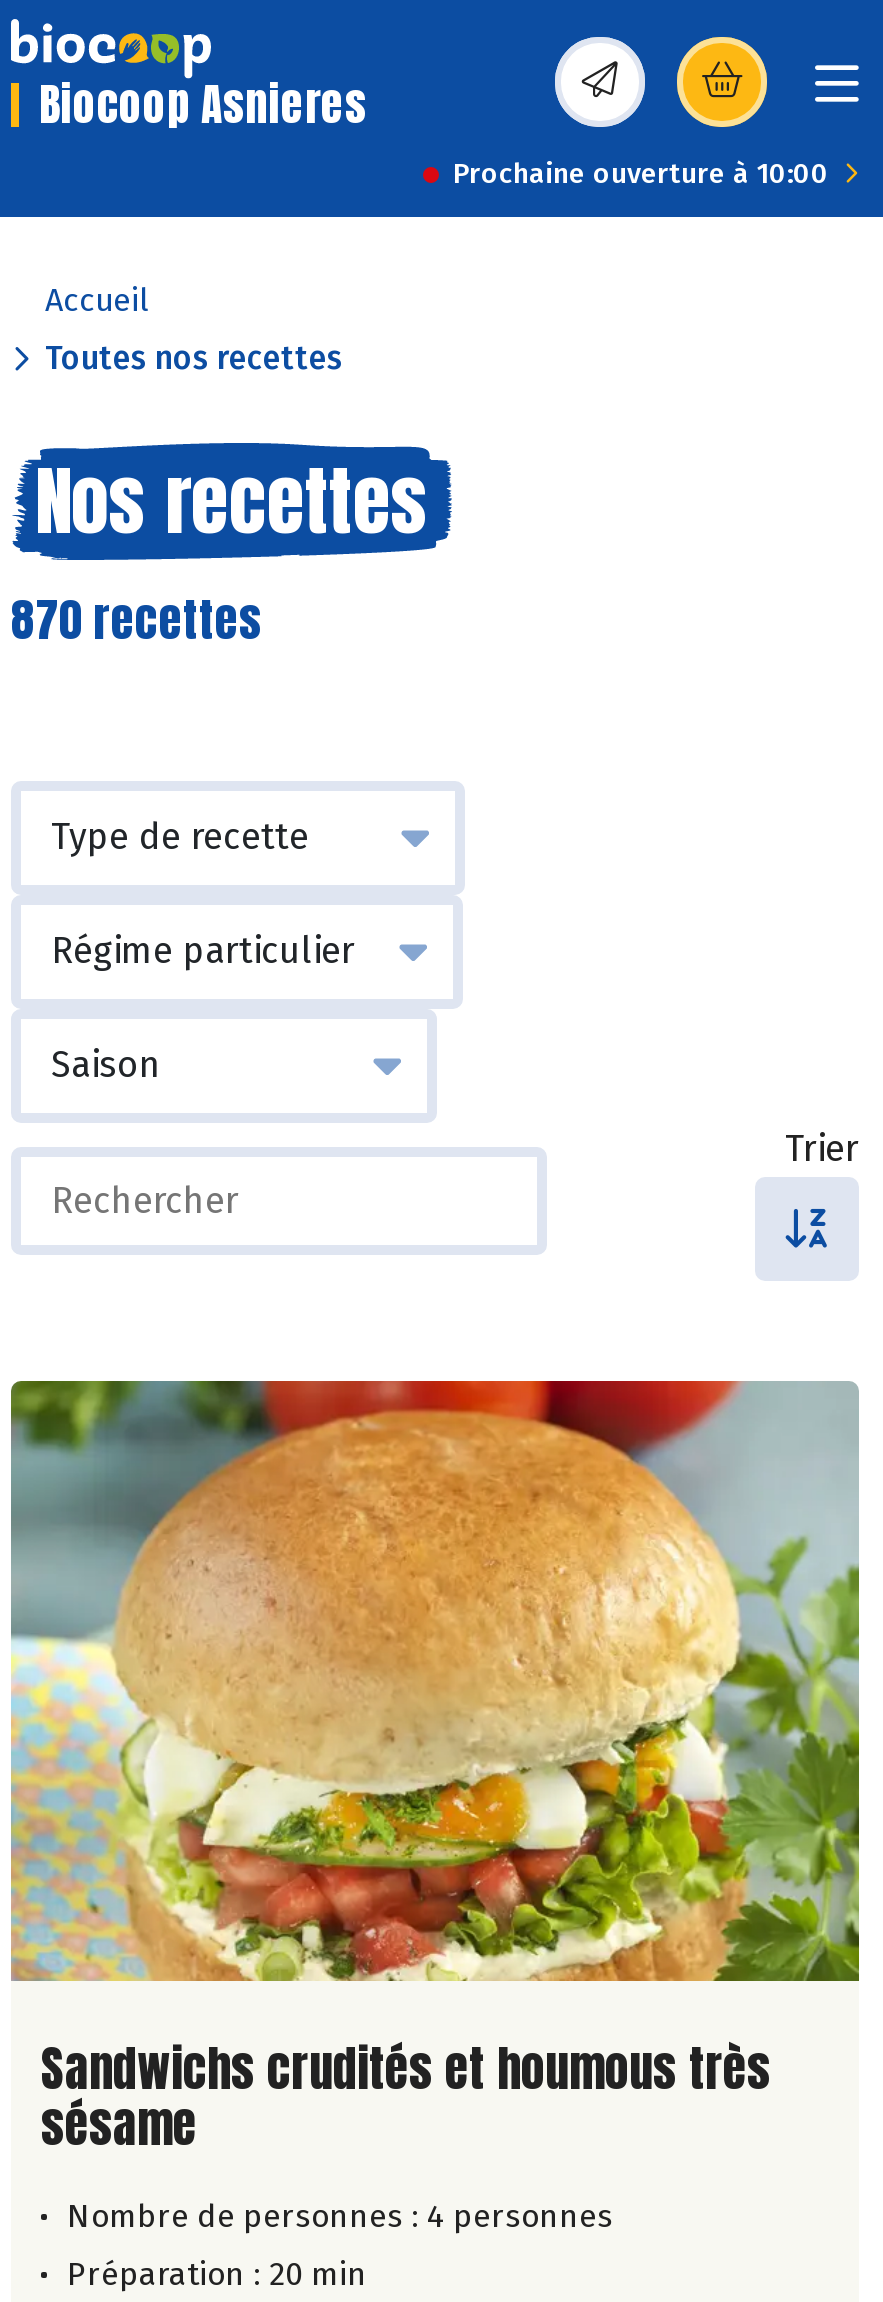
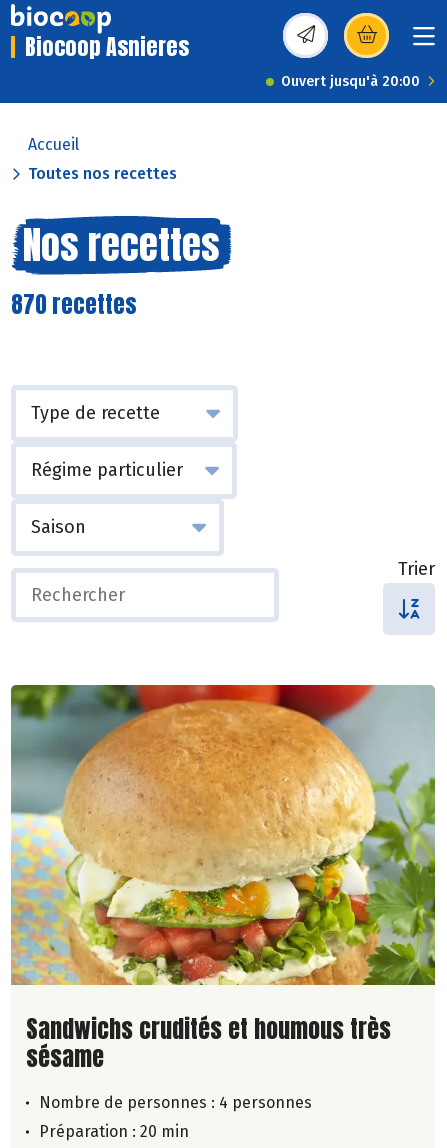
[453,157,829,191] Prochaine ouverture à 10:00 -> [281,73,420,90] Ouvert jusqu'à 20:00

